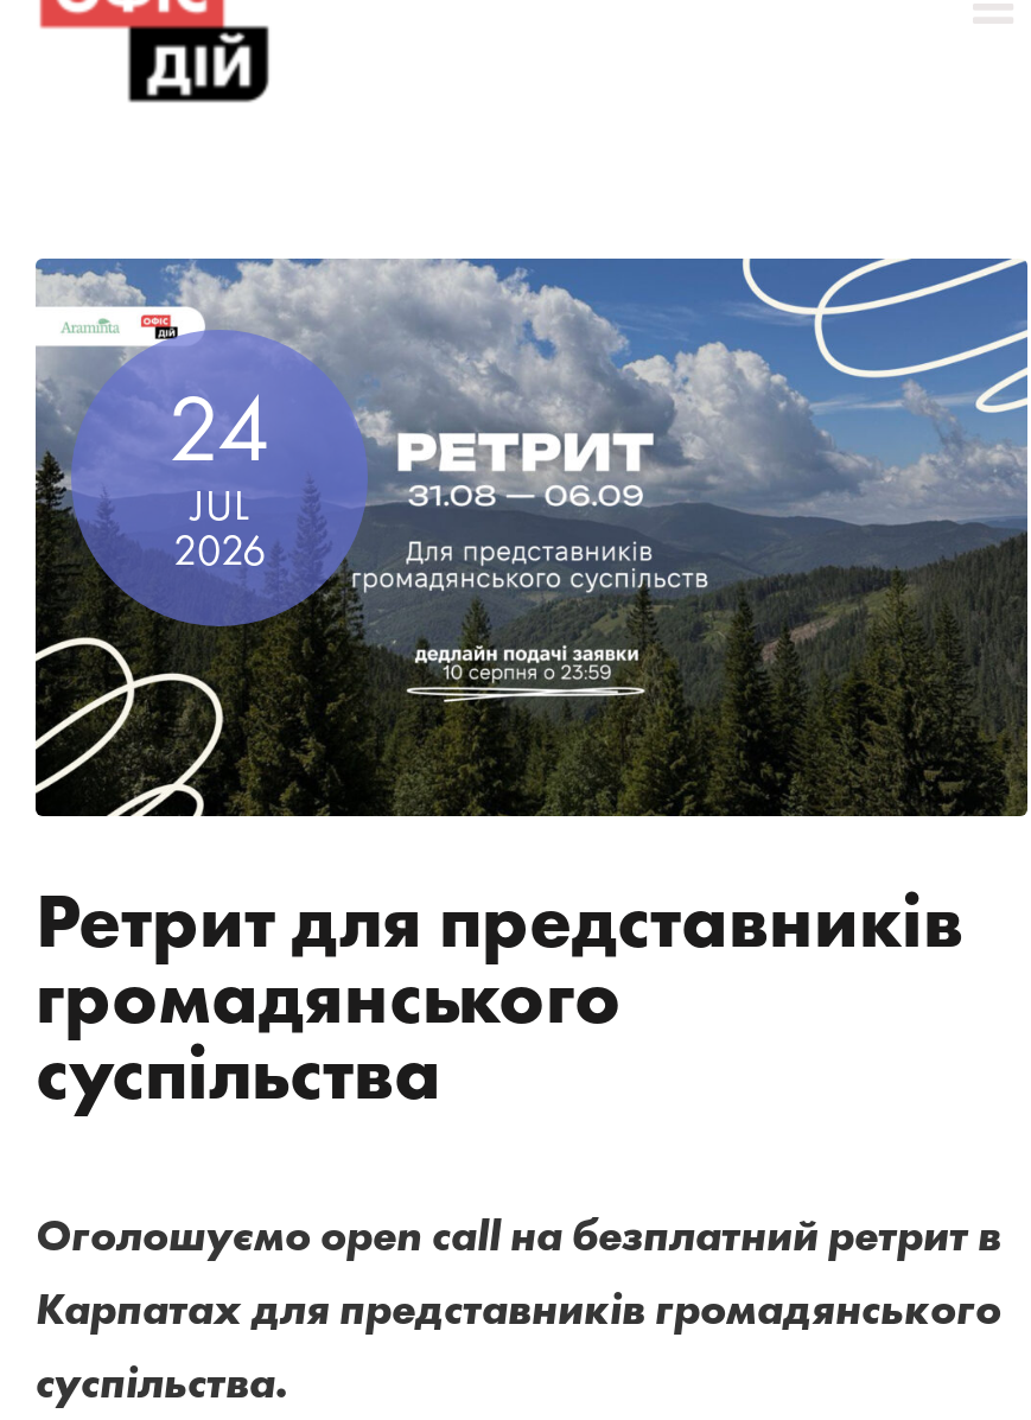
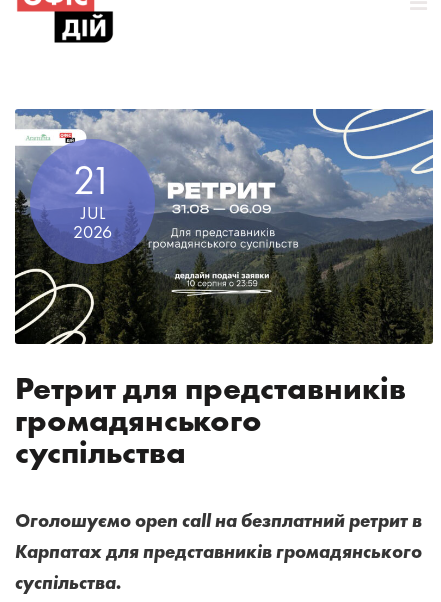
[167,386,272,480] 24 -> [72,162,112,202] 21

